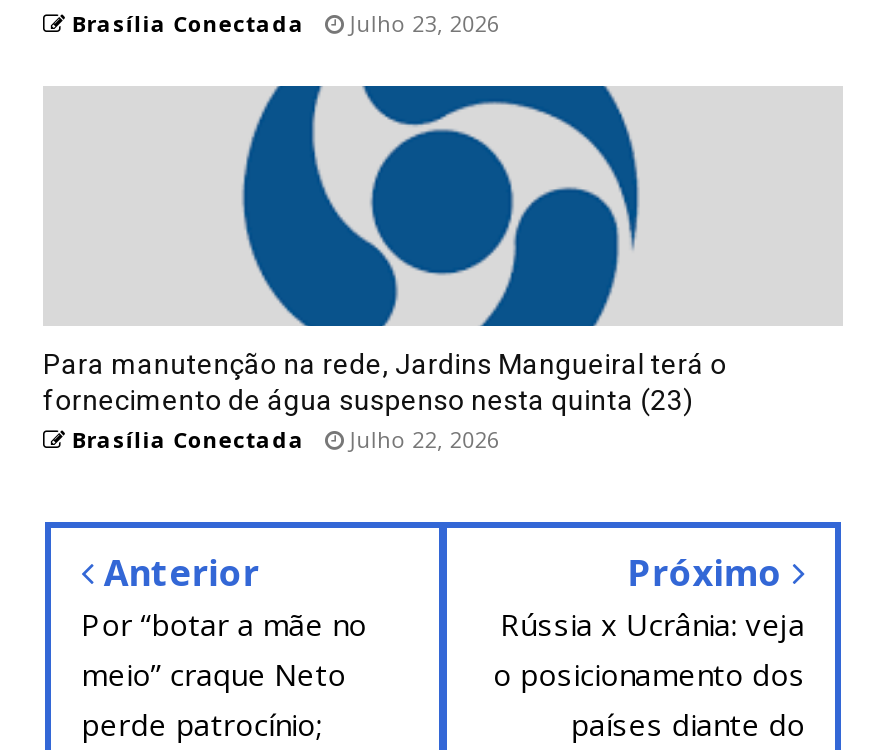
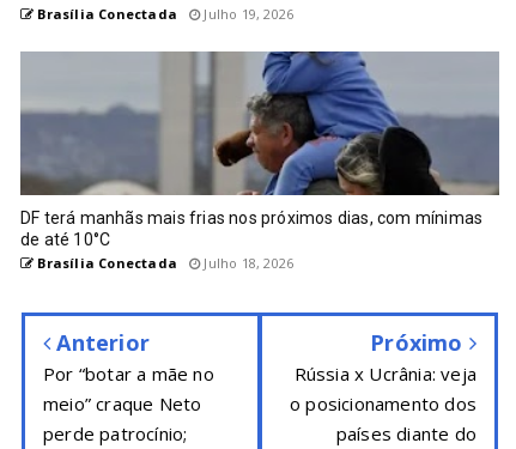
[65,7,499,37] Brasília Conectada Julho 23, 2026 -> [34,4,294,22] Brasília Conectada Julho 19, 2026
[43,84,841,415] [image] | Para manutenção na rede, Jardins Mangueiral terá o | fornecimento de água suspenso nesta quinta (23) -> [19,50,499,248] [image] | DF terá manhãs mais frias nos próximos dias, com mínimas | de até 10°C
[65,423,499,453] Brasília Conectada Julho 22, 2026 -> [34,253,294,271] Brasília Conectada Julho 18, 2026

